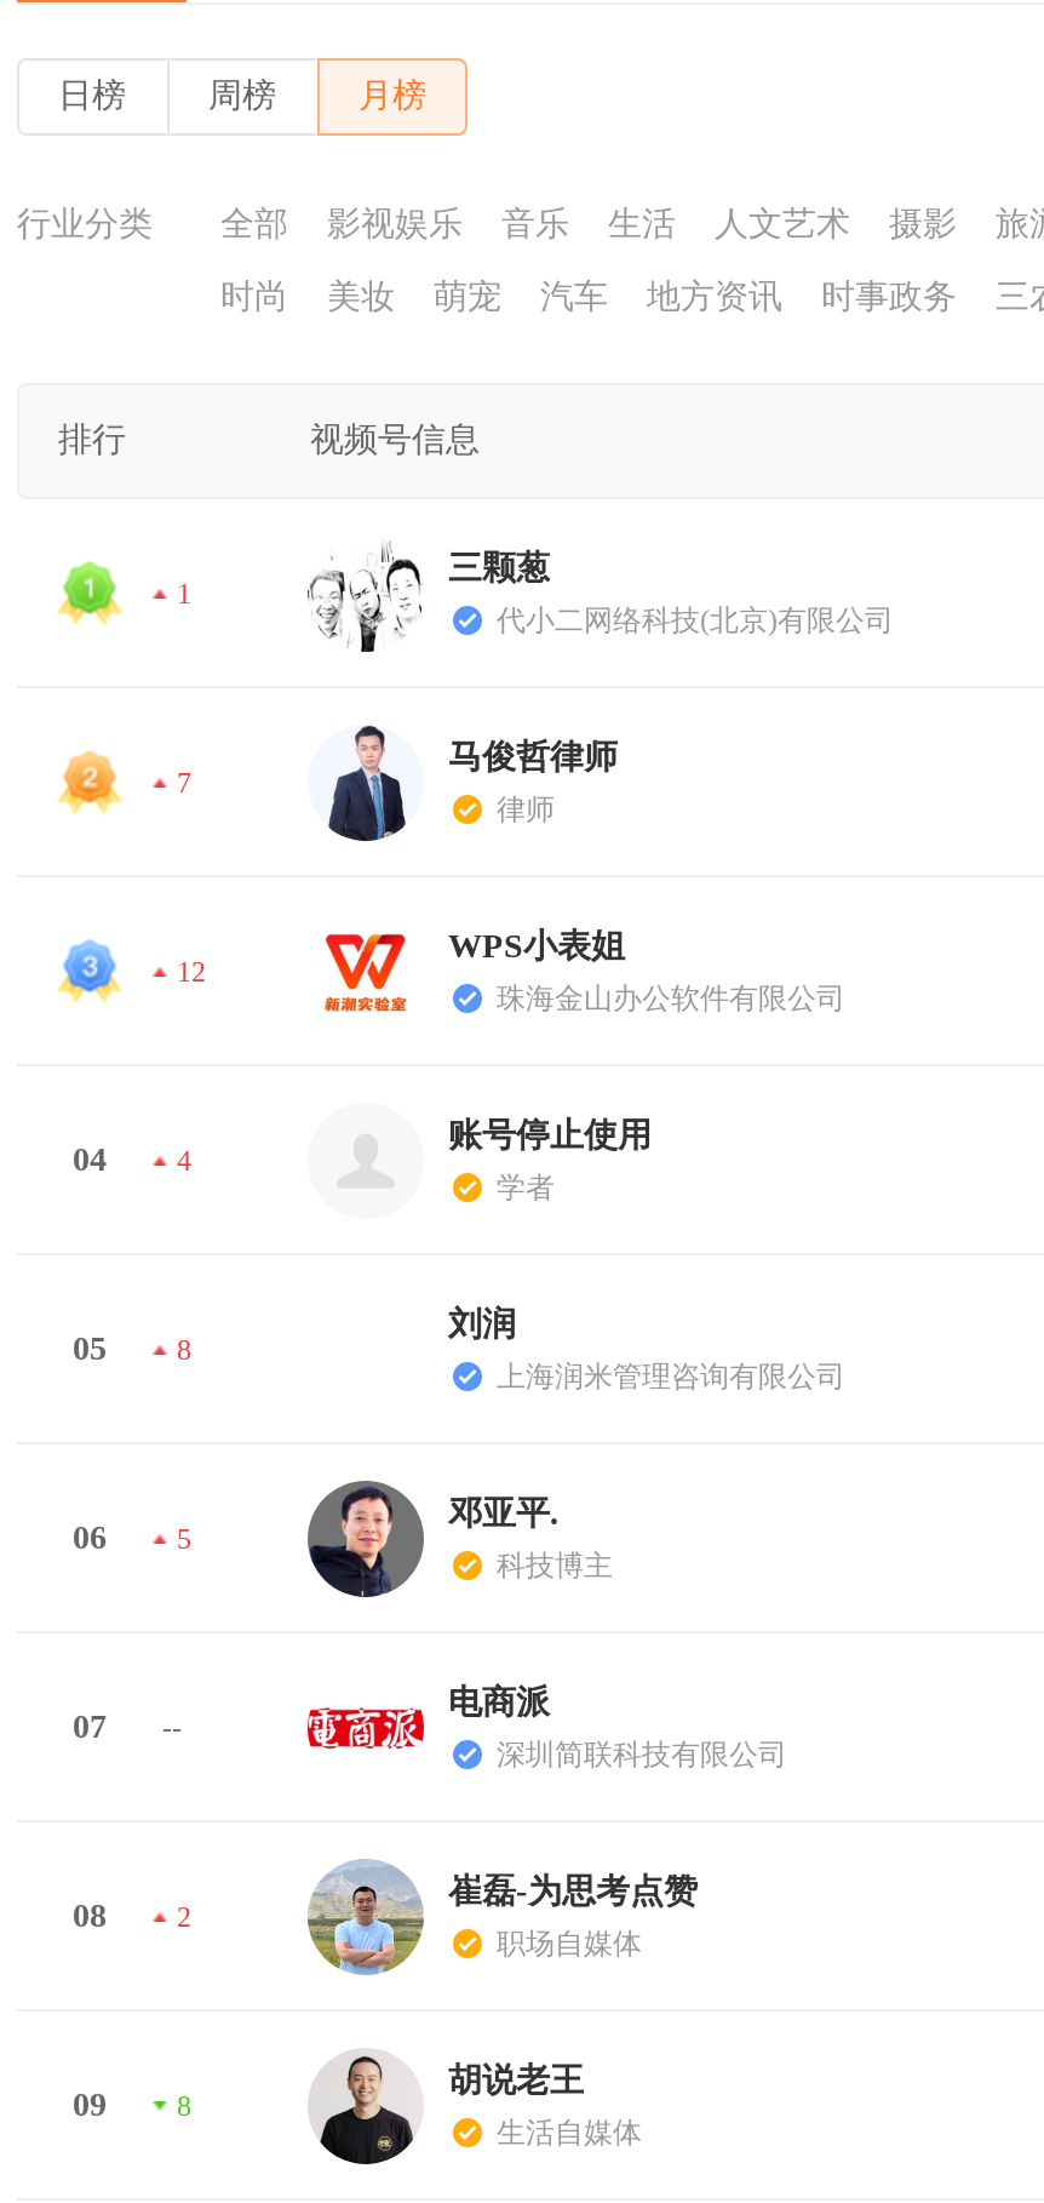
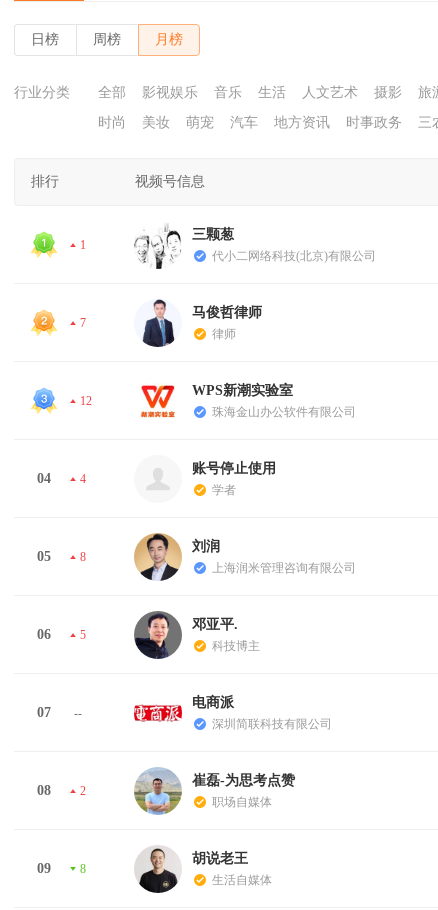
[448,927,625,963] WPS小表姐 -> [192,382,293,397] WPS新潮实验室
none -> [133,532,183,582] [image]

